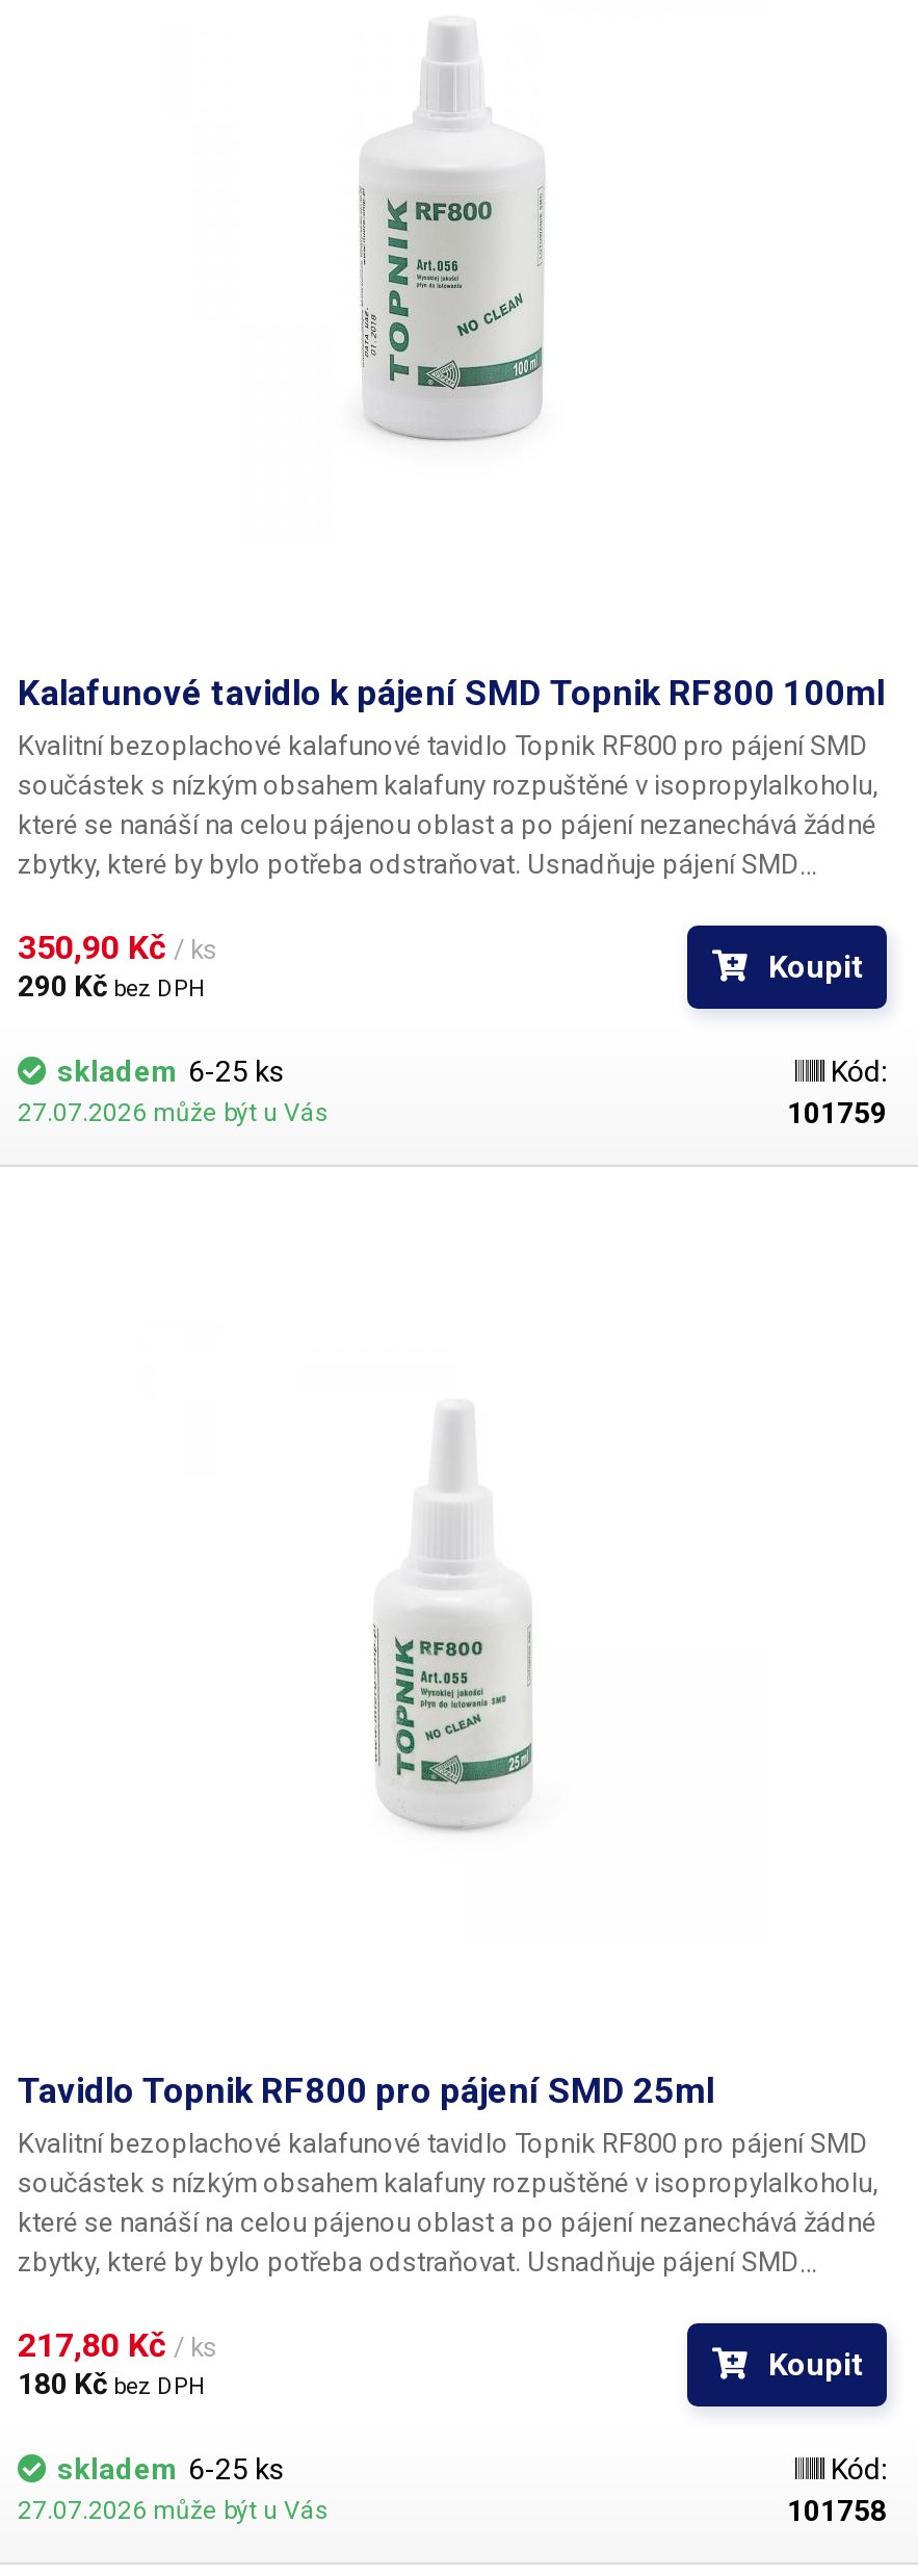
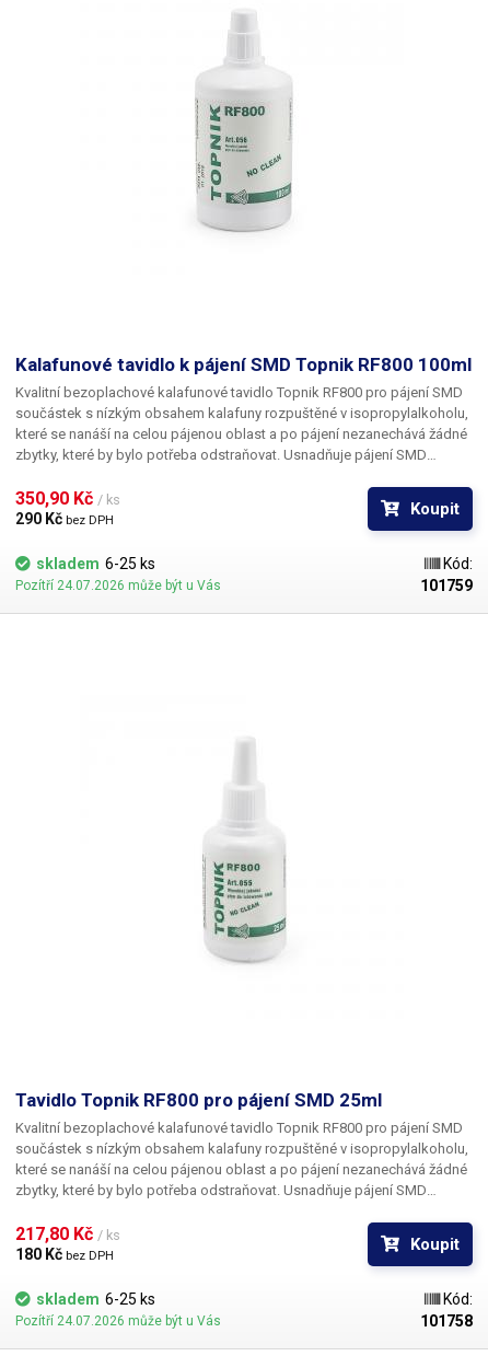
[18,1099,330,1128] 27.07.2026 může být u Vás -> [15,578,221,594] Pozítří 24.07.2026 může být u Vás
[18,2497,330,2526] 27.07.2026 může být u Vás -> [15,1314,221,1329] Pozítří 24.07.2026 může být u Vás

